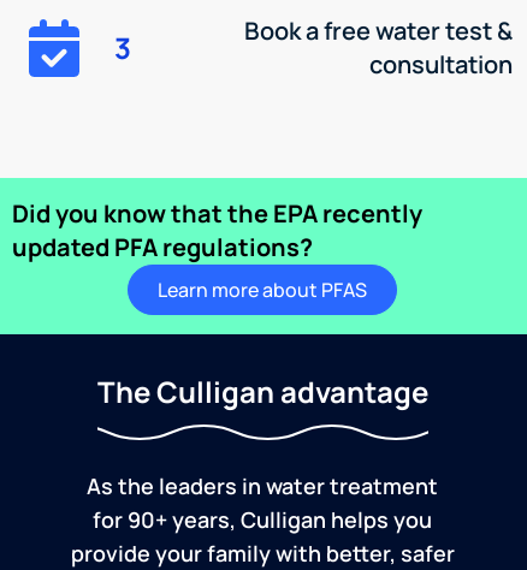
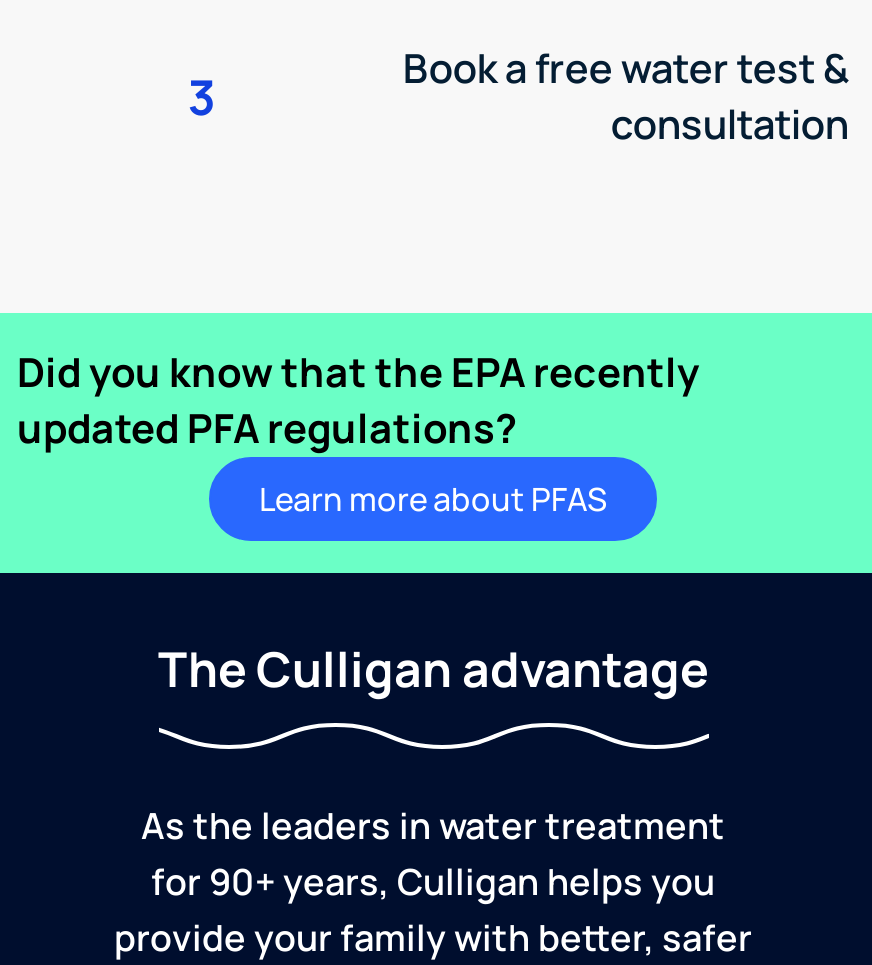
[28,18,81,78] [image] -> none

